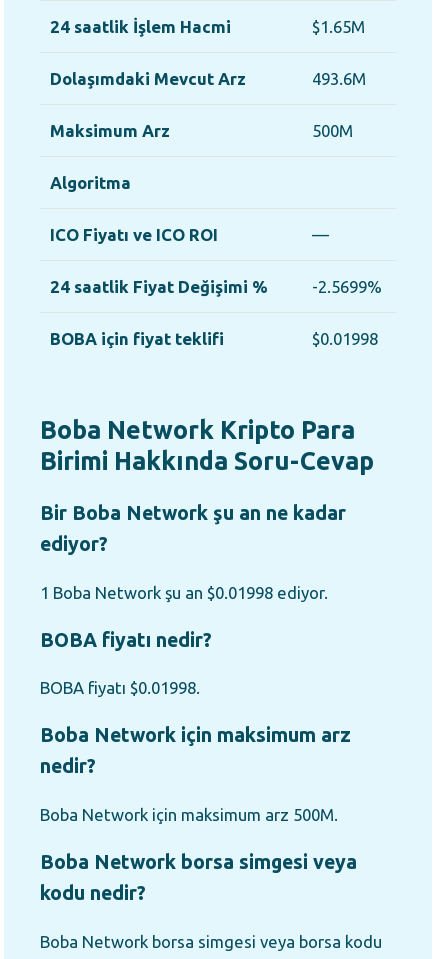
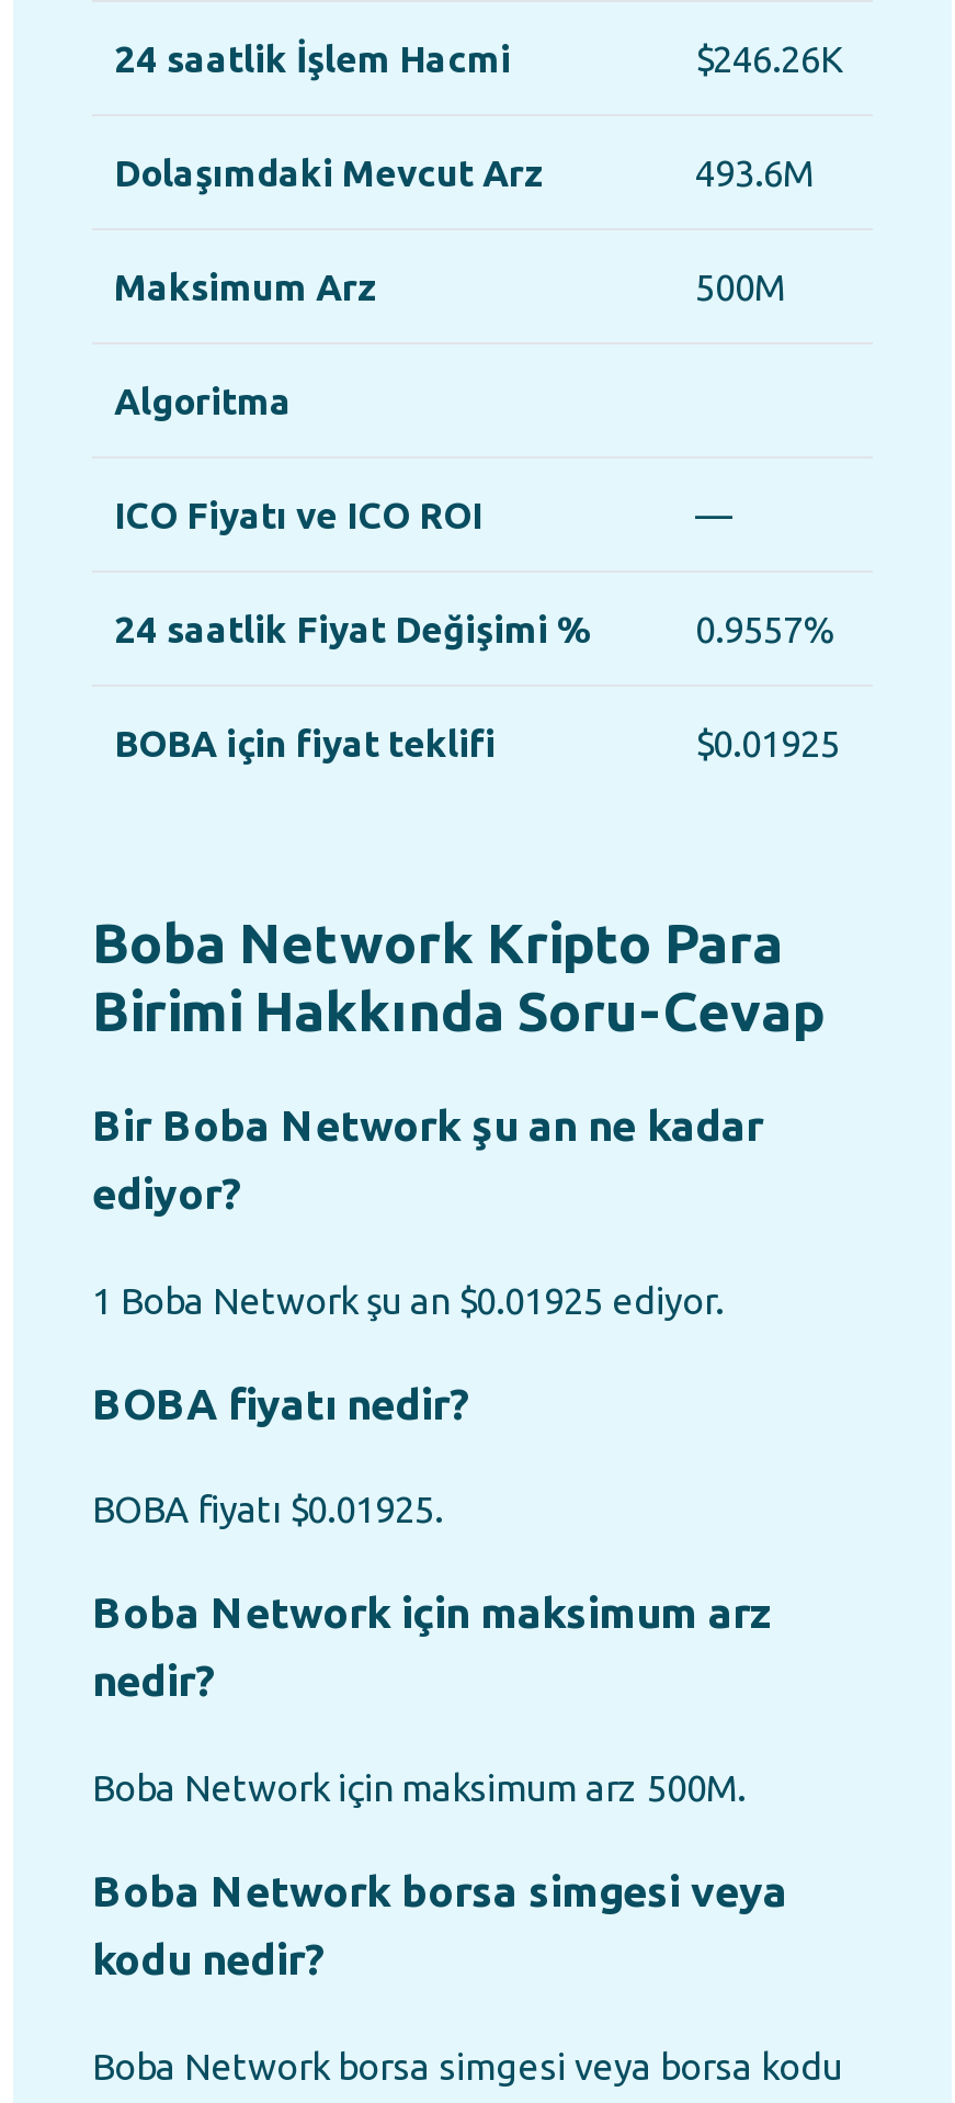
[312,17,365,36] $1.65M -> [695,38,842,79] $246.26K
[312,277,382,296] -2.5699% -> [695,608,835,650] 0.9557%
[312,329,378,348] $0.01998 -> [695,722,840,764] $0.01925
[40,583,328,602] 1 Boba Network şu an $0.01998 ediyor. -> [92,1279,724,1320] 1 Boba Network şu an $0.01925 ediyor.
[40,678,200,697] BOBA fiyatı $0.01998. -> [92,1488,443,1530] BOBA fiyatı $0.01925.

